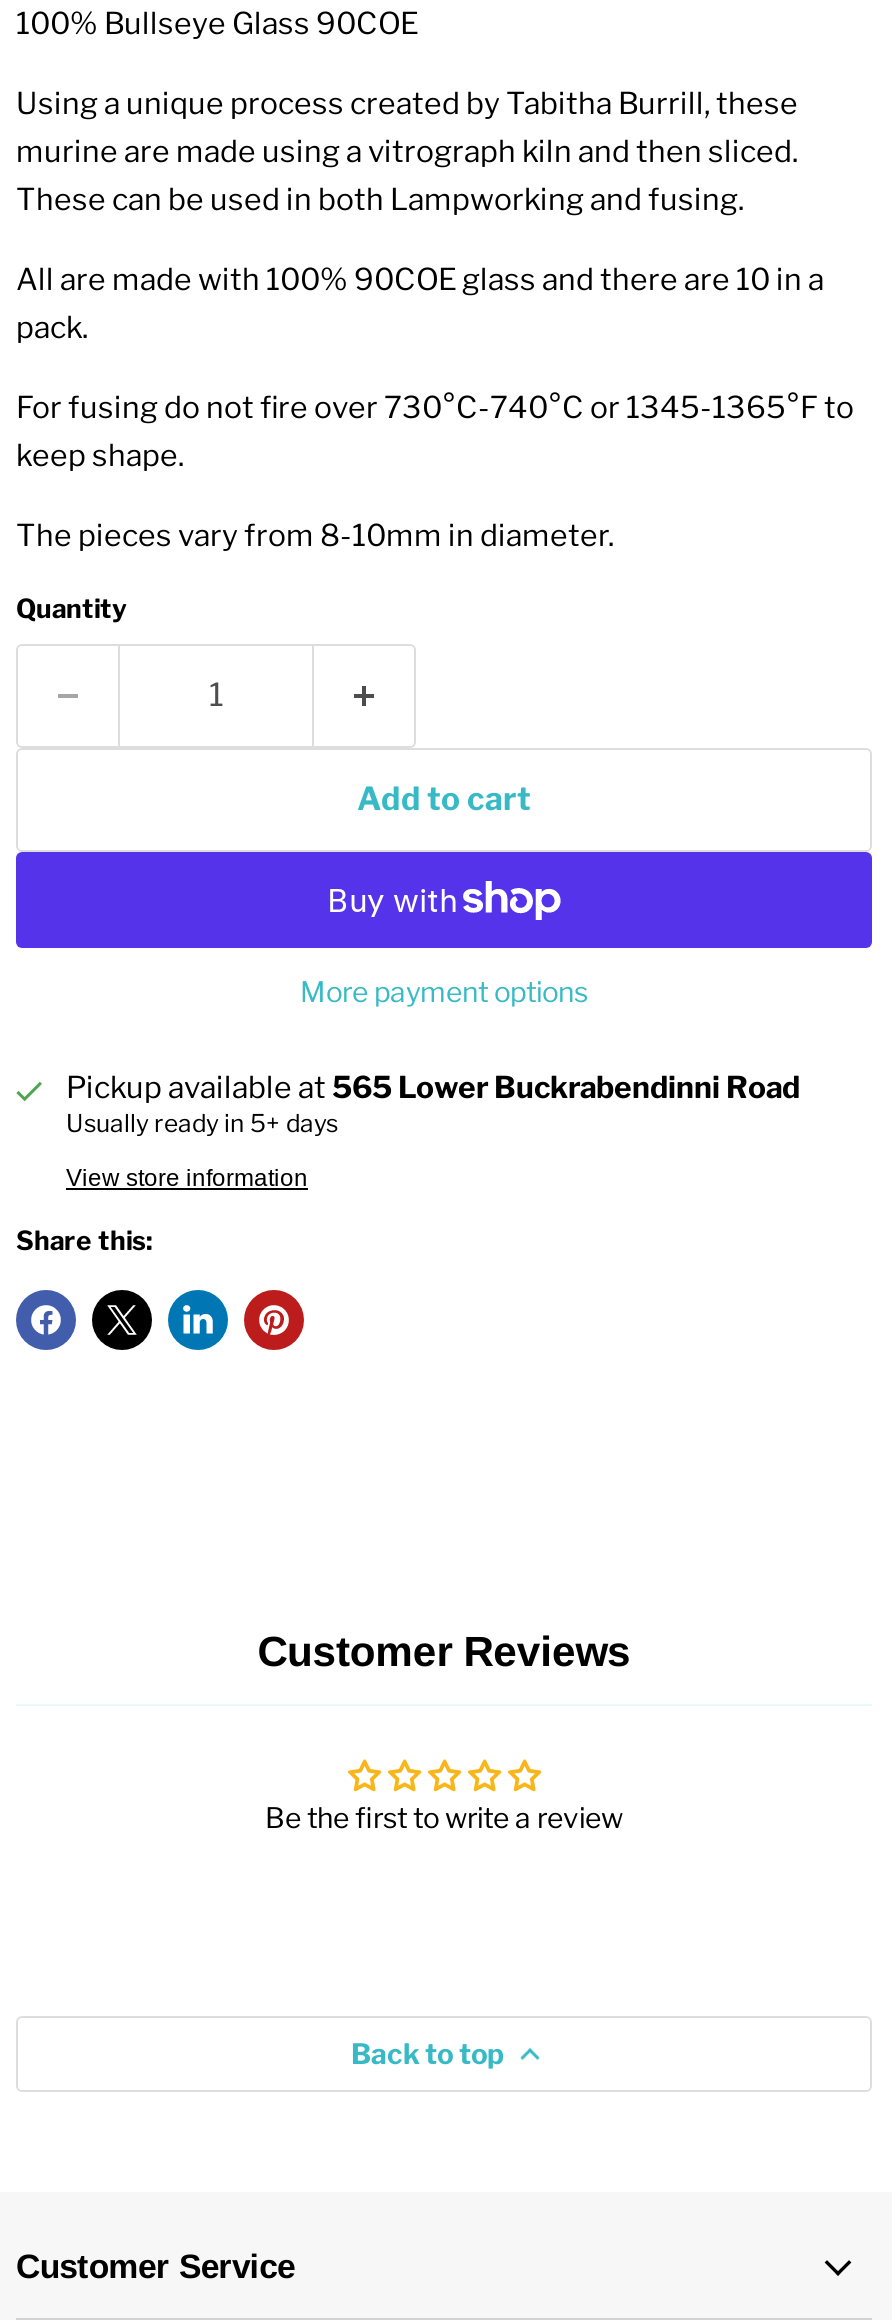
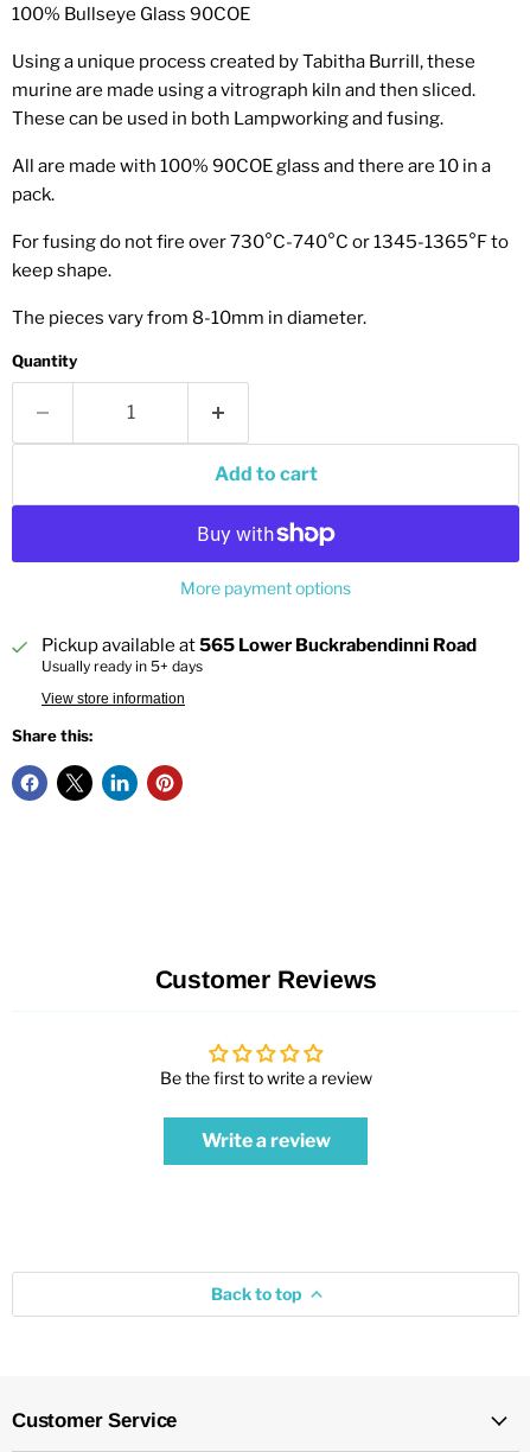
none -> [201,1129,330,1152] Write a review

